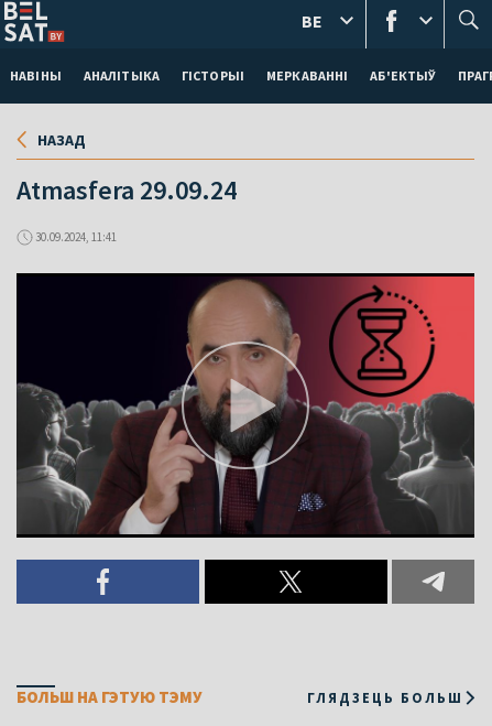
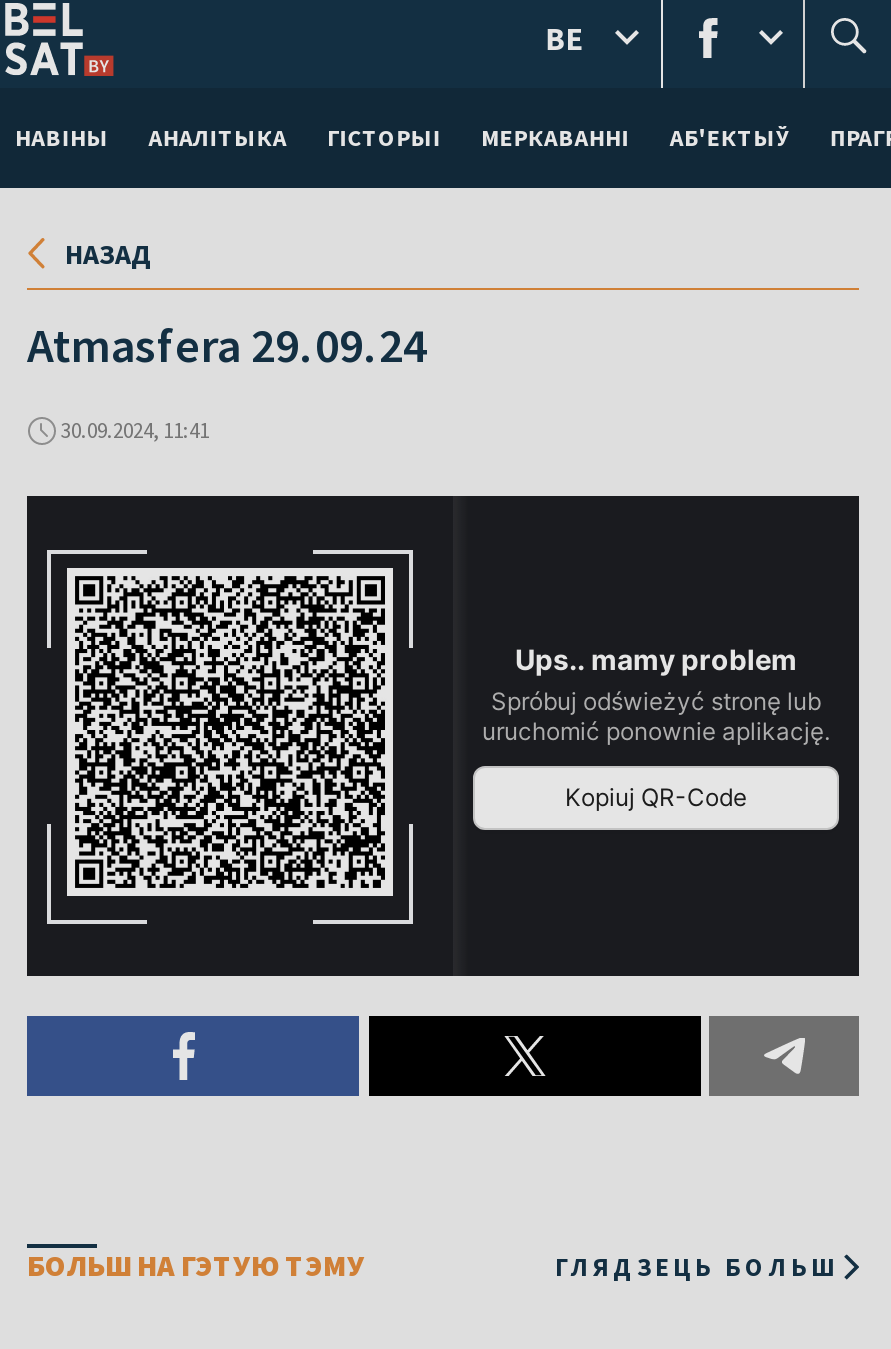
[17,275,475,537] [image] -> [29,496,861,976] [image]

